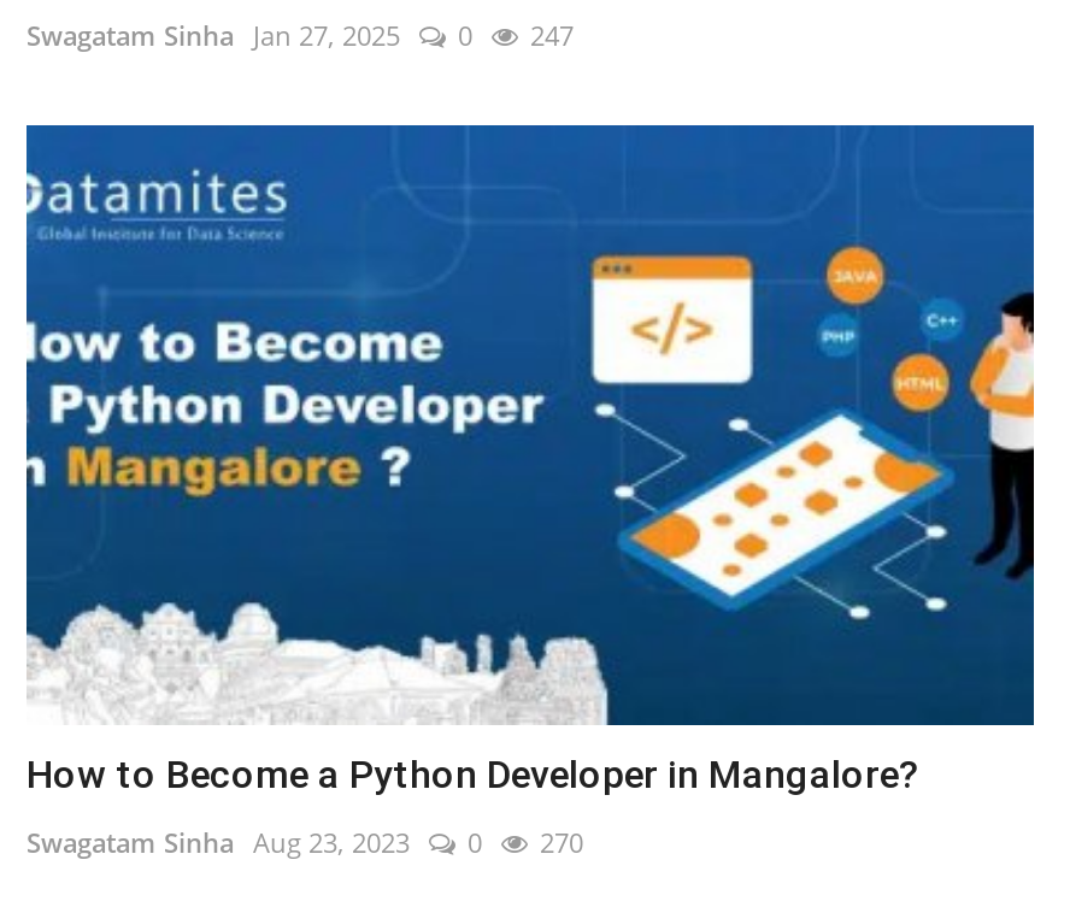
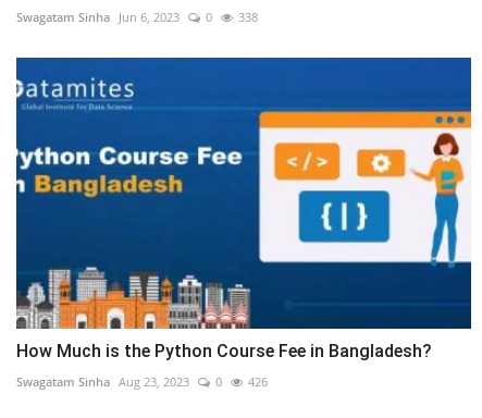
[27,18,400,54] Swagatam Sinha Jan 27, 2025 -> [16,9,180,25] Swagatam Sinha Jun 6, 2023
[530,18,574,54] 247 -> [238,9,258,25] 338
[27,225,1036,798] [image] | How to Become a Python Developer in Mangalore? -> [15,103,472,361] [image] | How Much is the Python Course Fee in Bangladesh?
[27,824,583,860] Swagatam Sinha Aug 23, 2023 0 270 -> [16,373,268,389] Swagatam Sinha Aug 23, 2023 0 426

